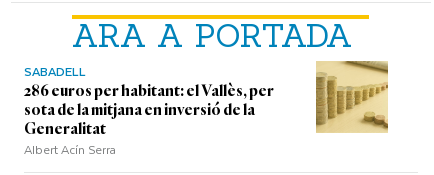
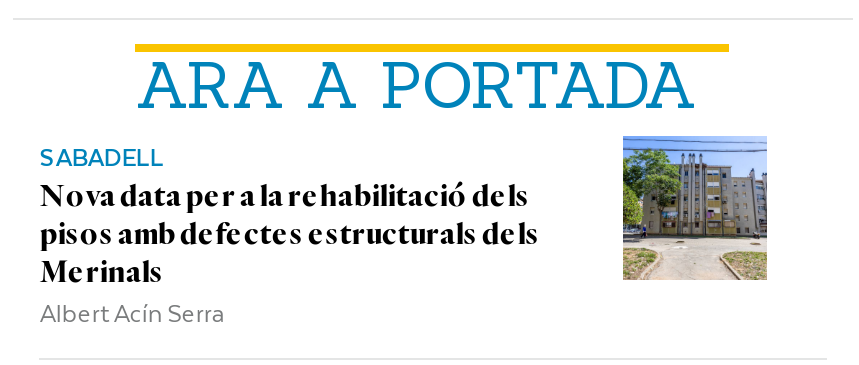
[315,60,389,133] [image] -> [621,134,769,280] [image]
[24,82,274,136] 286 euros per habitant: el Vallès, per | sota de la mitjana en inversió de la | Generalitat -> [40,179,540,287] Nova data per a la rehabilitació dels | pisos amb defectes estructurals dels | Merinals

